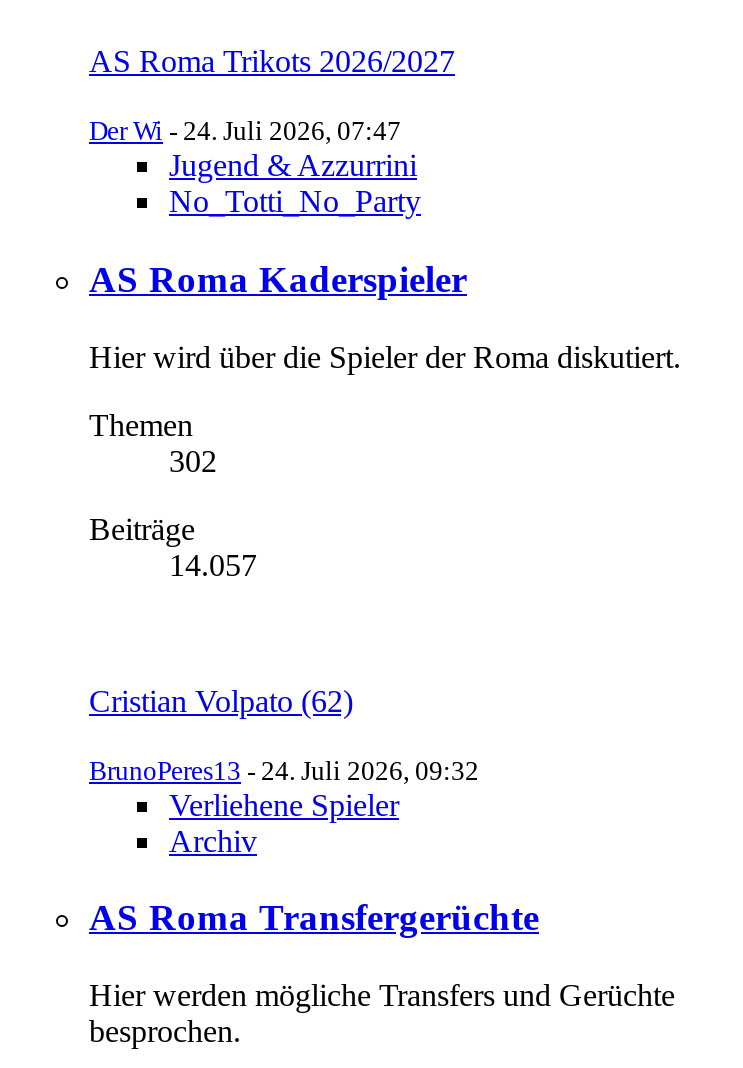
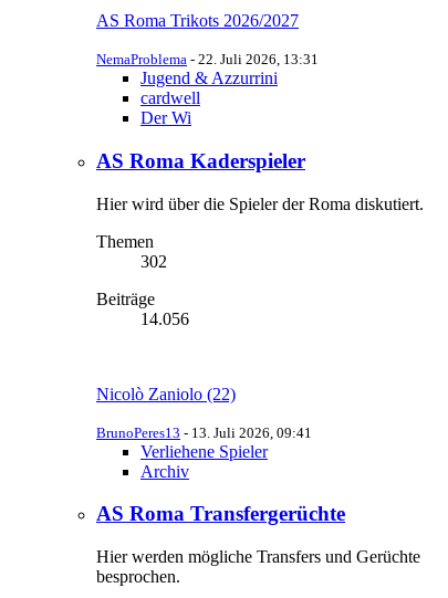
[89,116,401,146] Der Wi - 24. Juli 2026, 07:47 -> [96,51,319,68] NemaProblema - 22. Juli 2026, 13:31
[169,184,421,218] No_Totti_No_Party -> [140,89,200,127] cardwell | Der Wi
[169,547,257,581] 14.057 -> [140,309,189,328] 14.056
[89,683,353,717] Cristian Volpato (62) -> [96,384,236,403] Nicolò Zaniolo (22)
[89,755,479,785] BrunoPeres13 - 24. Juli 2026, 09:32 -> [96,424,312,441] BrunoPeres13 - 13. Juli 2026, 09:41

